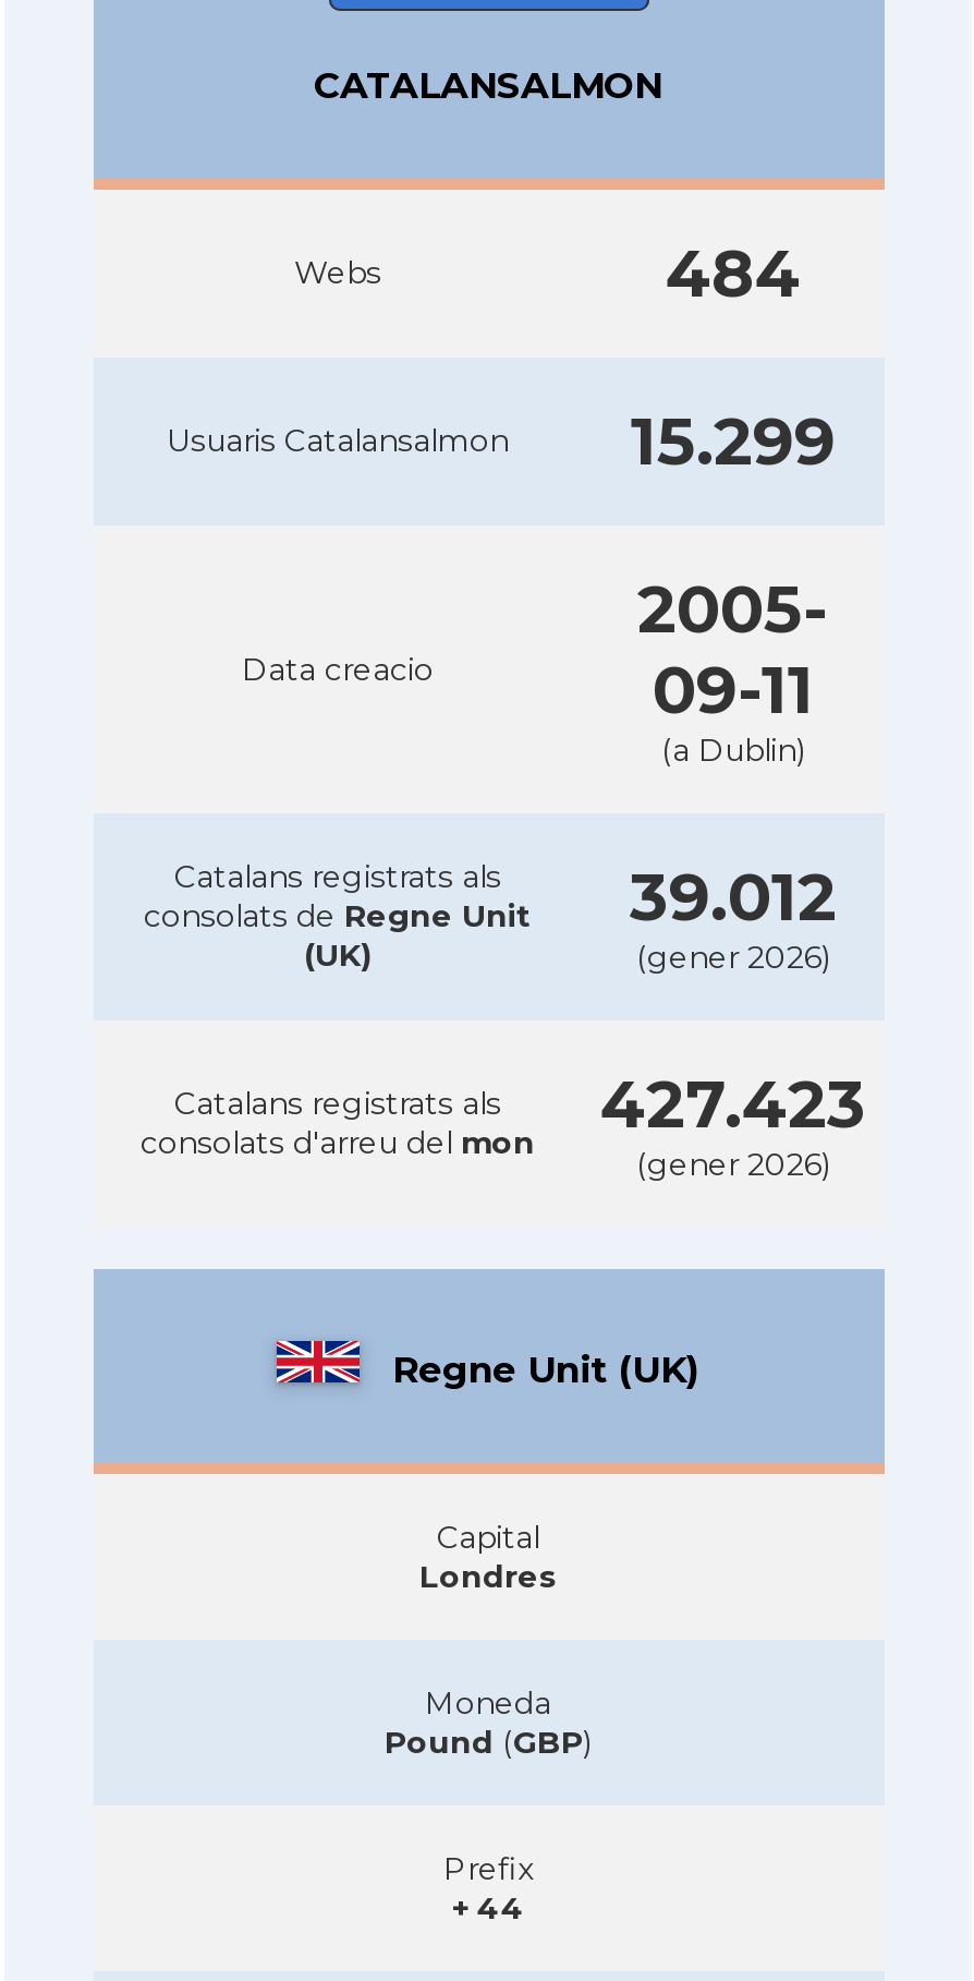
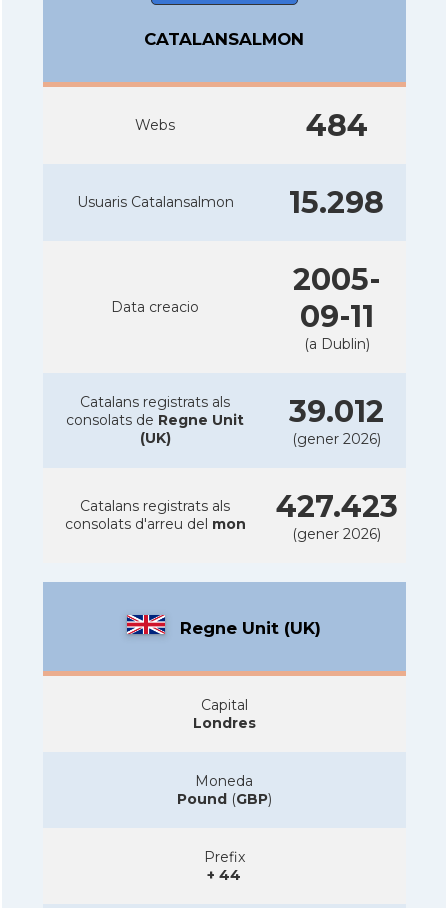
[631,401,836,481] 15.299 -> [289,184,384,221] 15.298

